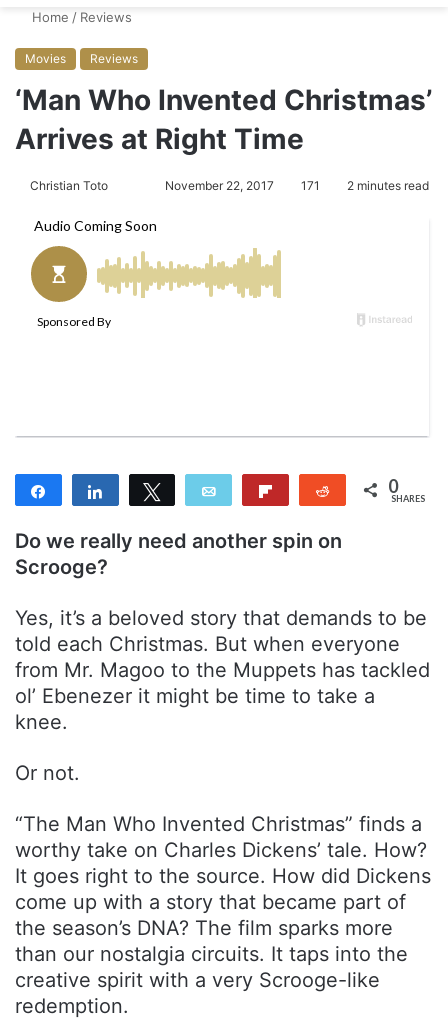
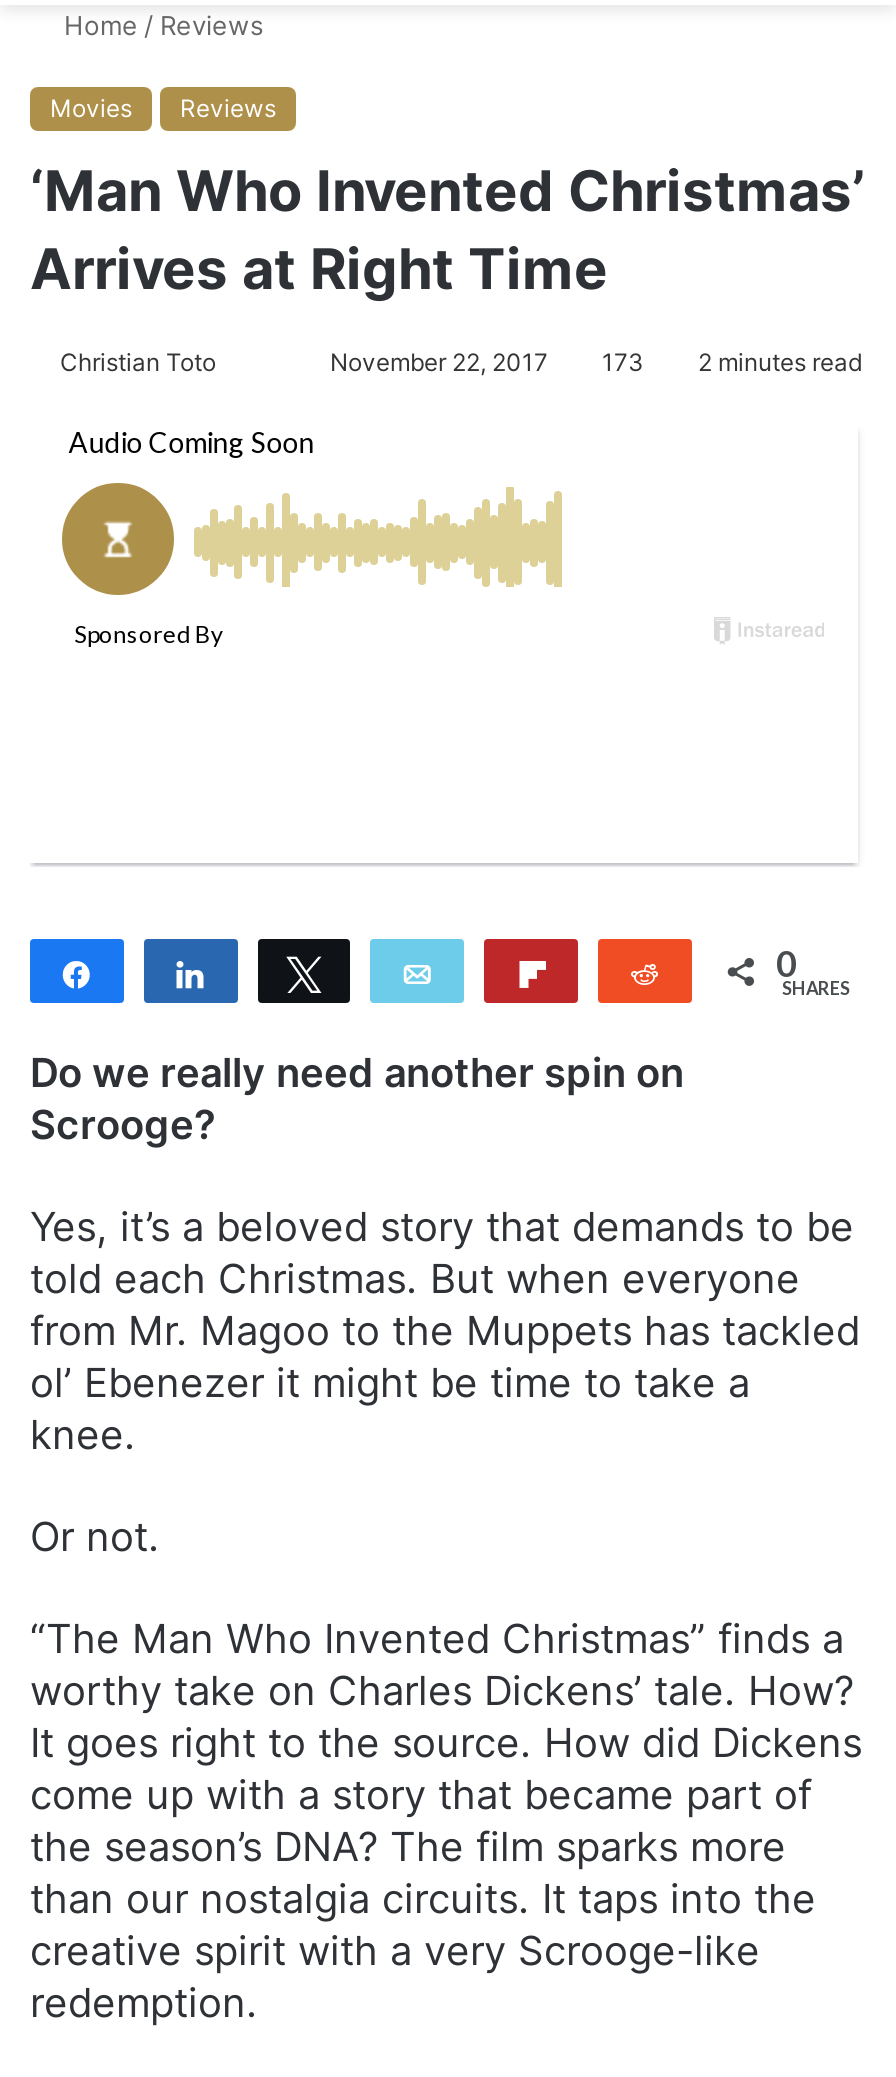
[298,178,320,193] 171 -> [596,347,644,377] 173

